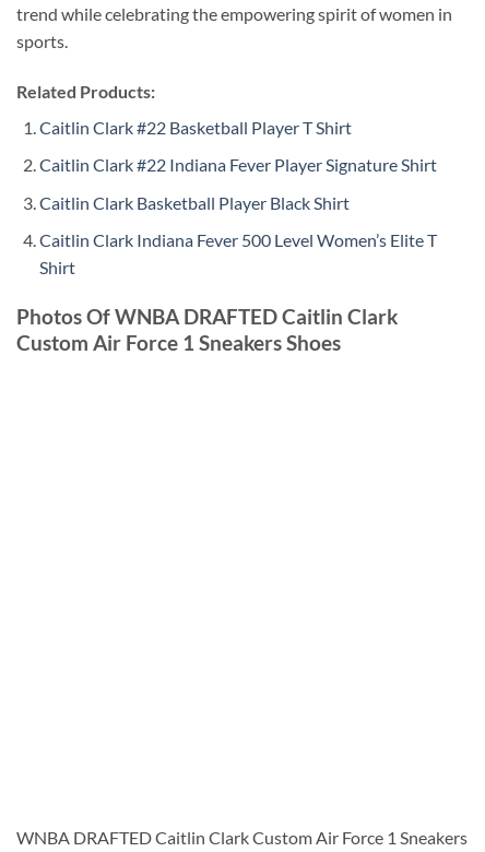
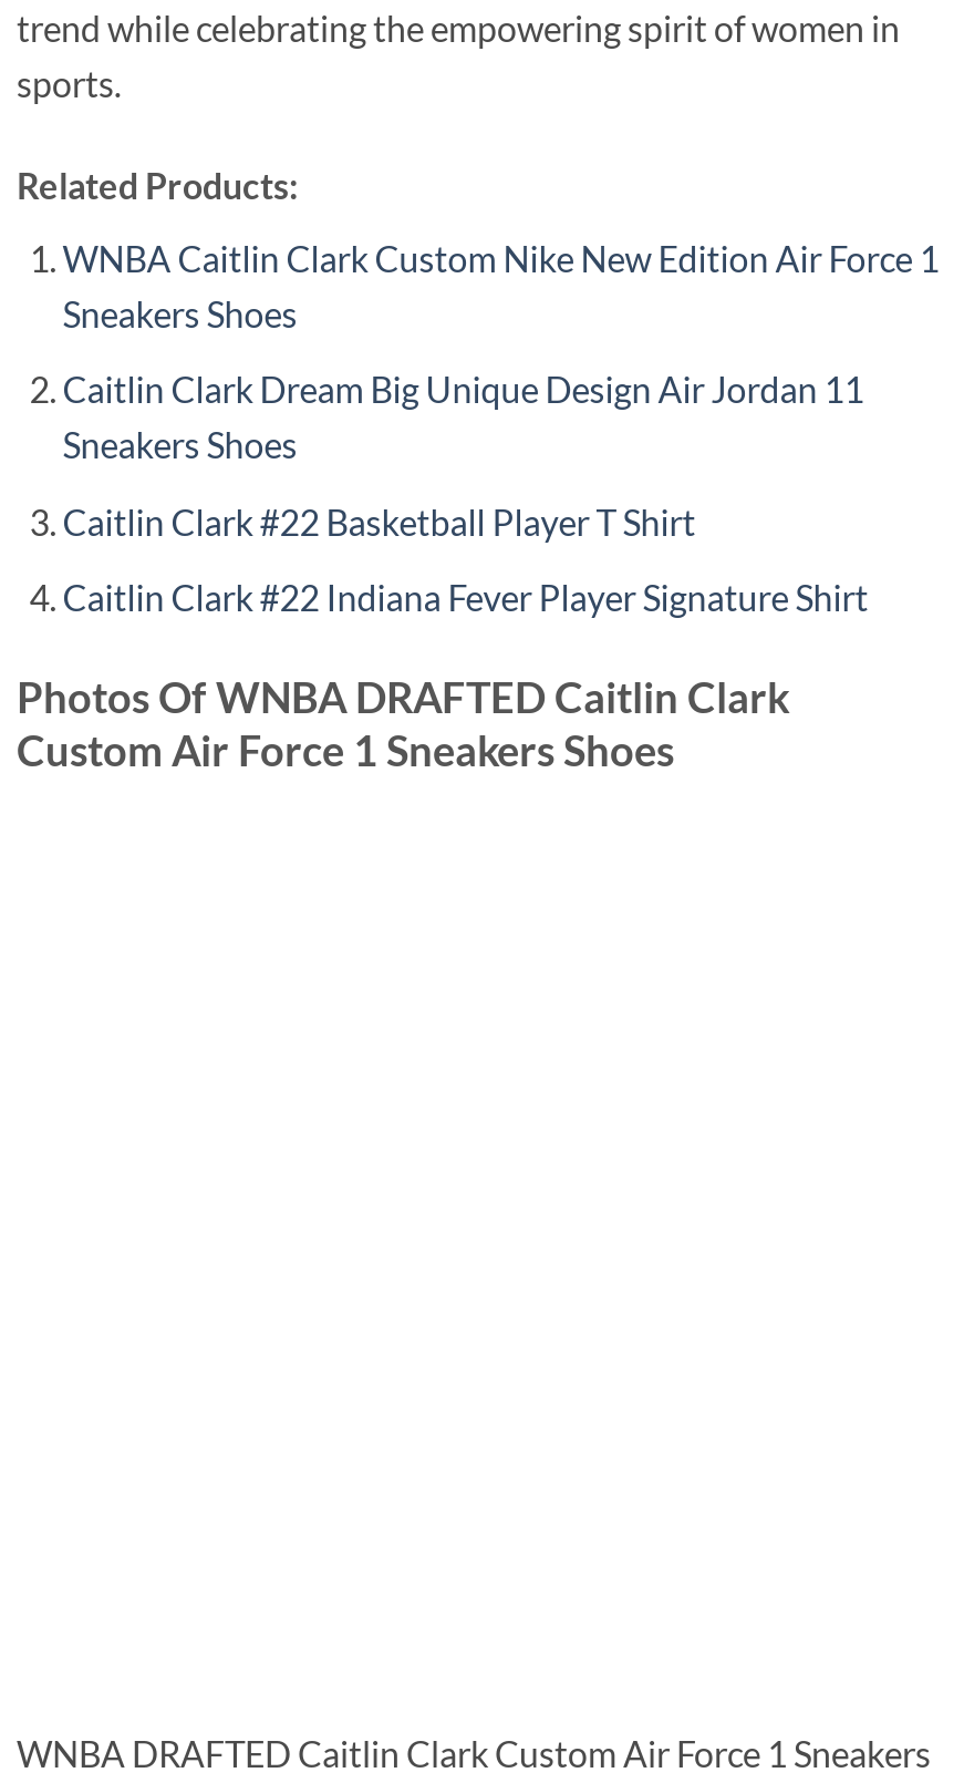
none -> [63,236,939,466] WNBA Caitlin Clark Custom Nike New Edition Air Force 1 | Sneakers Shoes | Caitlin Clark Dream Big Unique Design Air Jordan 11 | Sneakers Shoes
moved [39,117,437,175] -> [63,500,868,619]: Caitlin Clark #22 Basketball Player T Shirt | Caitlin Clark #22 Indiana Fever Player Signature Shirt
[39,192,437,278] Caitlin Clark Basketball Player Black Shirt | Caitlin Clark Indiana Fever 500 Level Women’s Elite T | Shirt -> none

